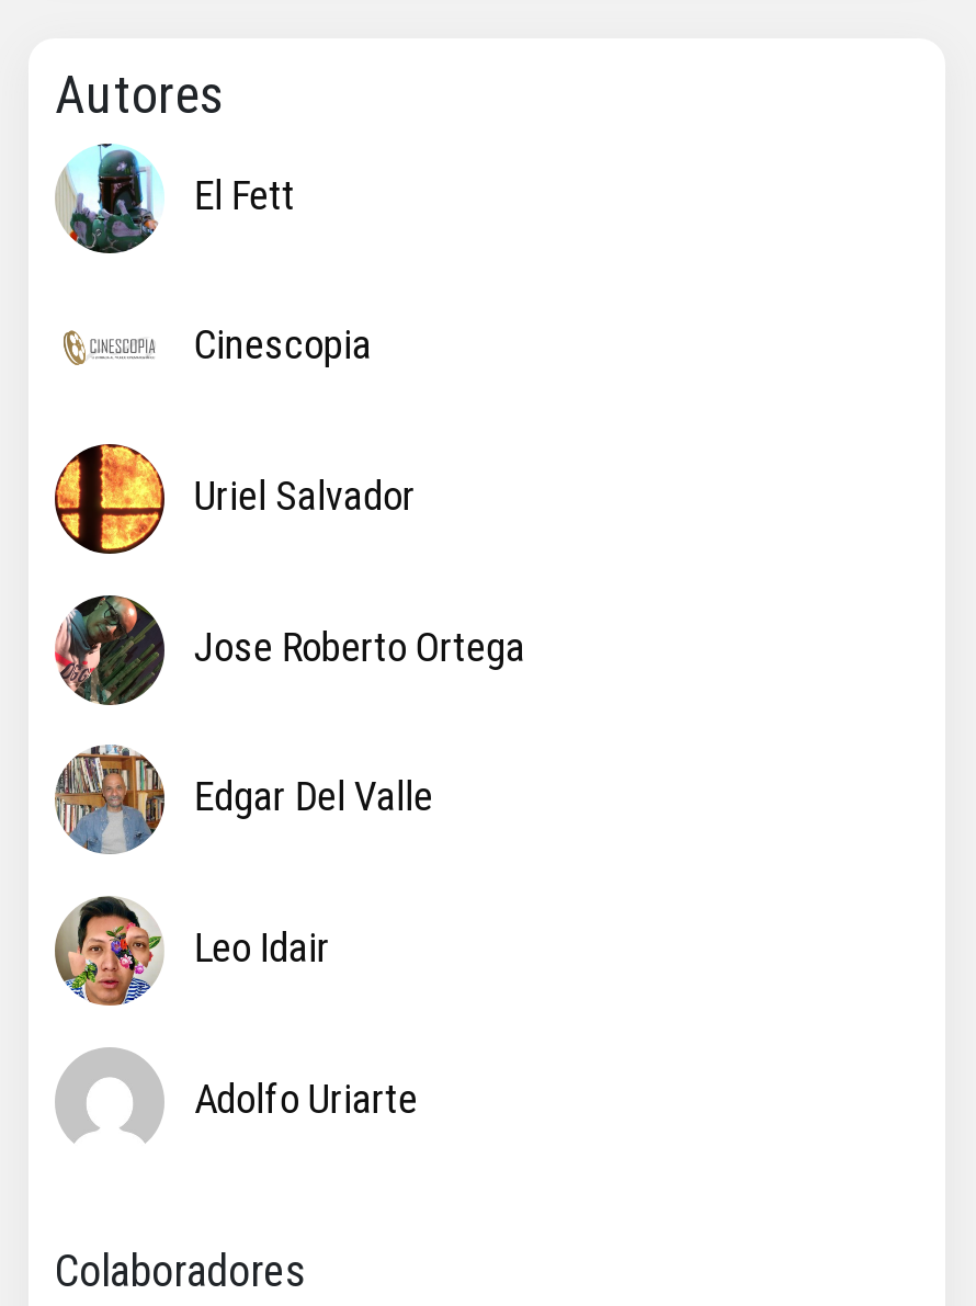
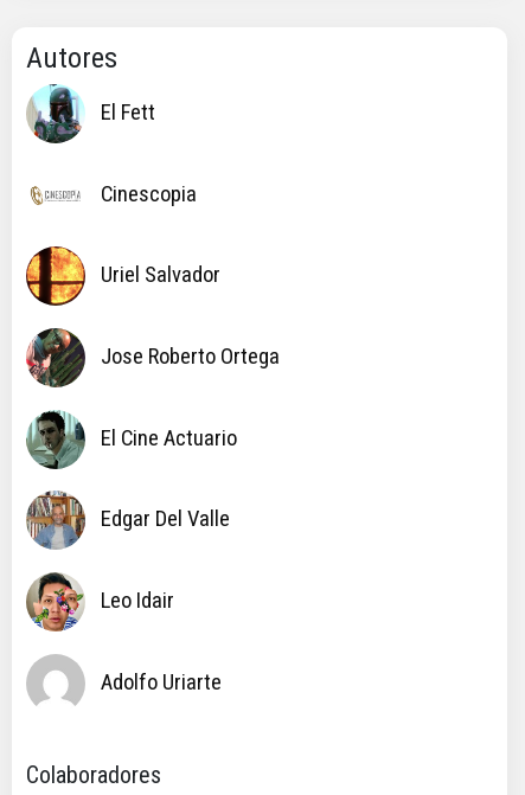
none -> [26,411,237,469] [image] | El Cine Actuario

